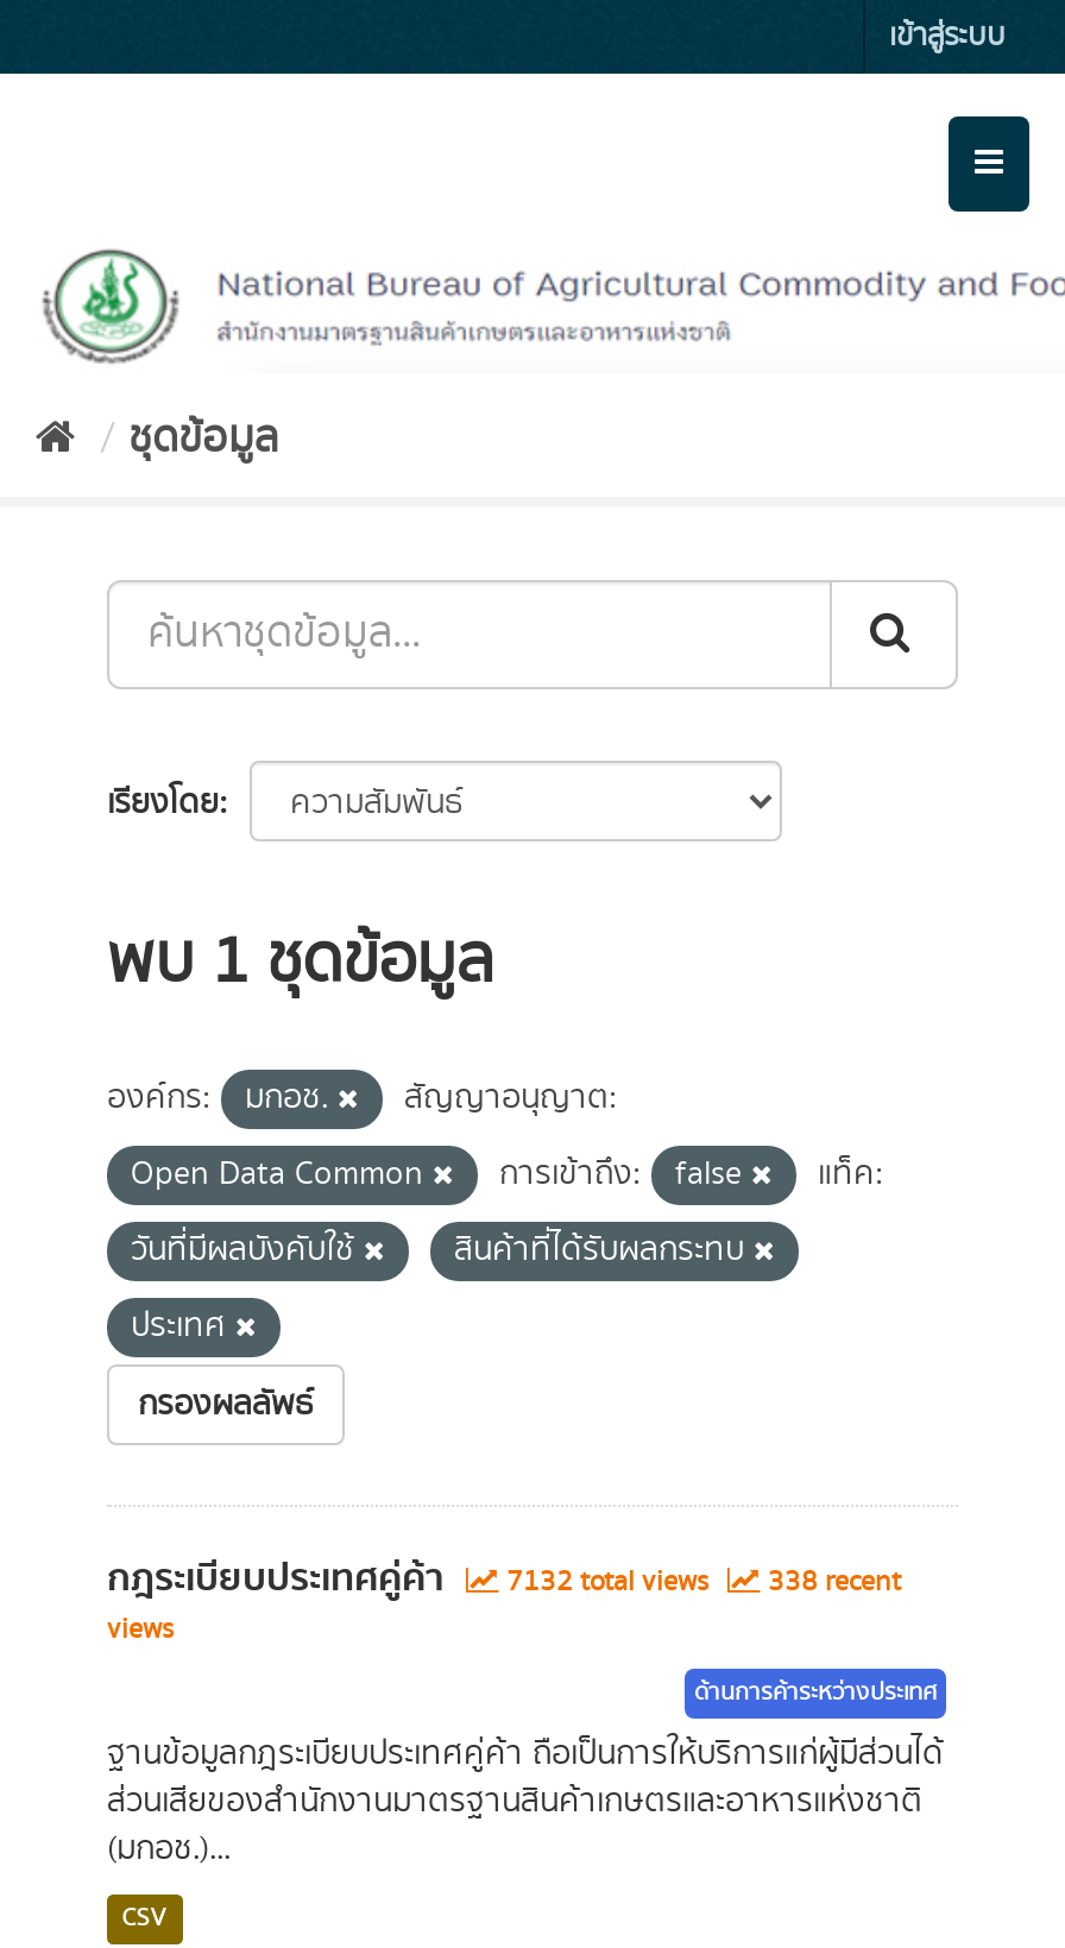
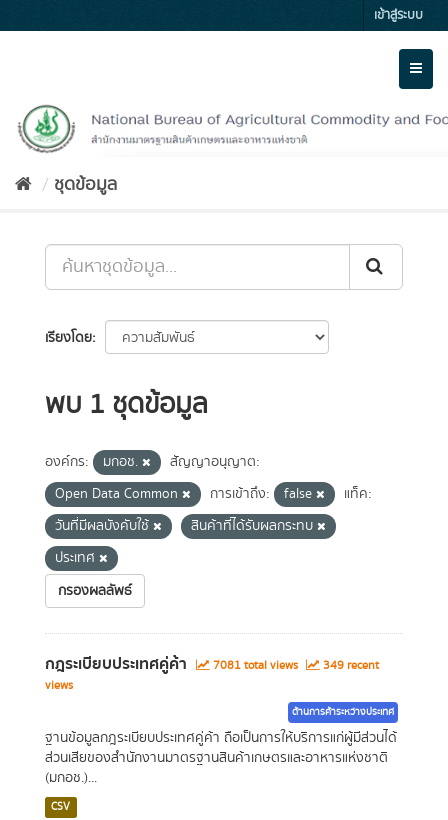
[499,1562,716,1602] 7132 total views -> [210,657,301,674] 7081 total views
[761,1562,901,1602] 338 recent -> [320,657,379,674] 349 recent

